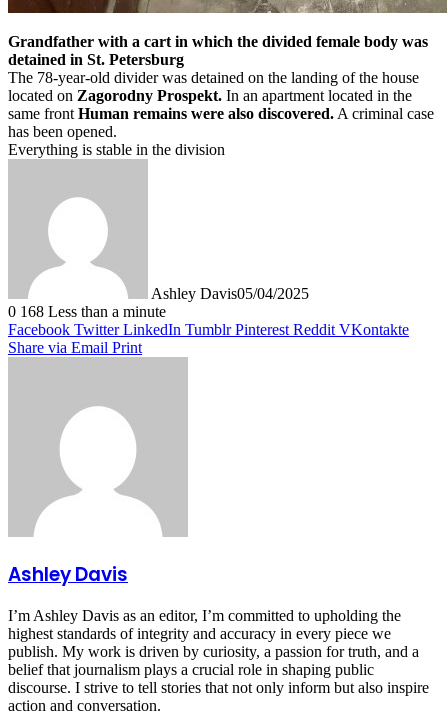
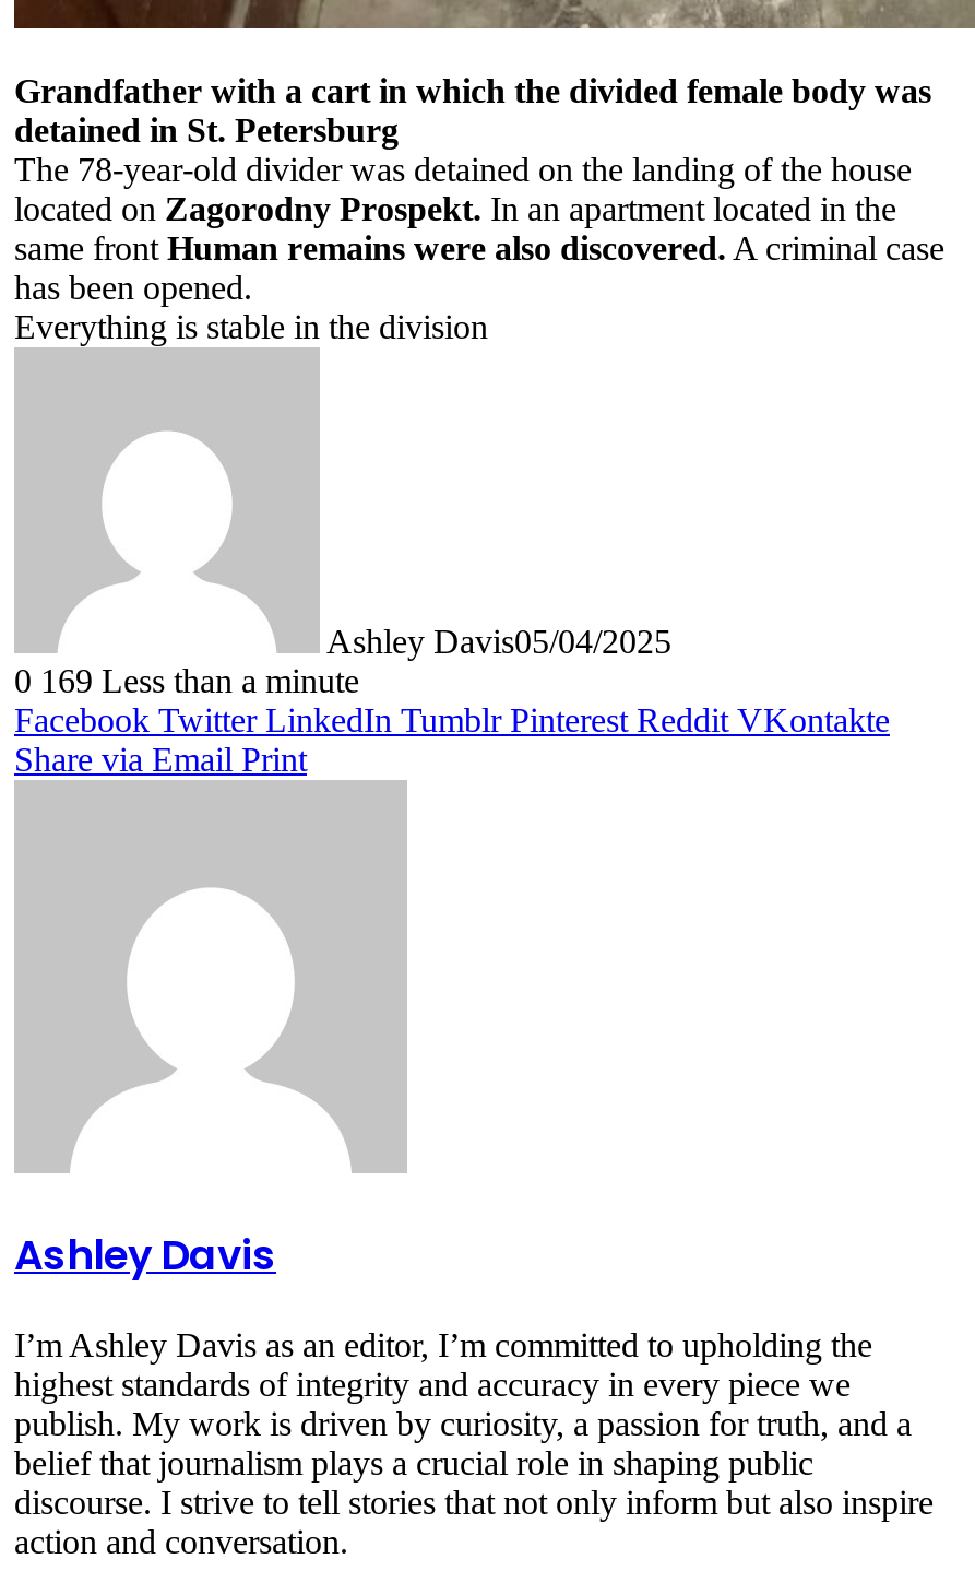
[8,303,166,320] 0 168 Less than a minute -> [14,662,359,699] 0 169 Less than a minute

